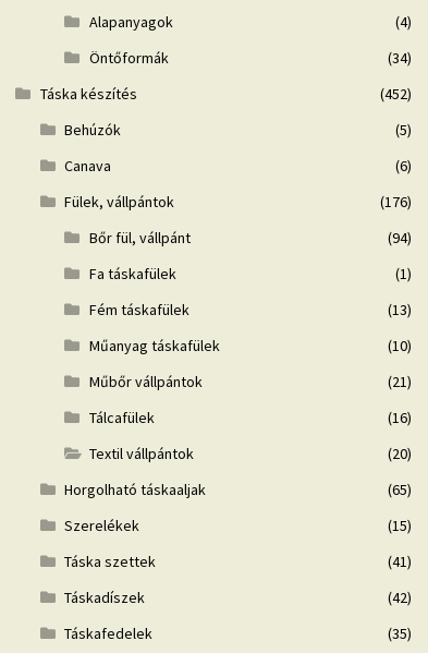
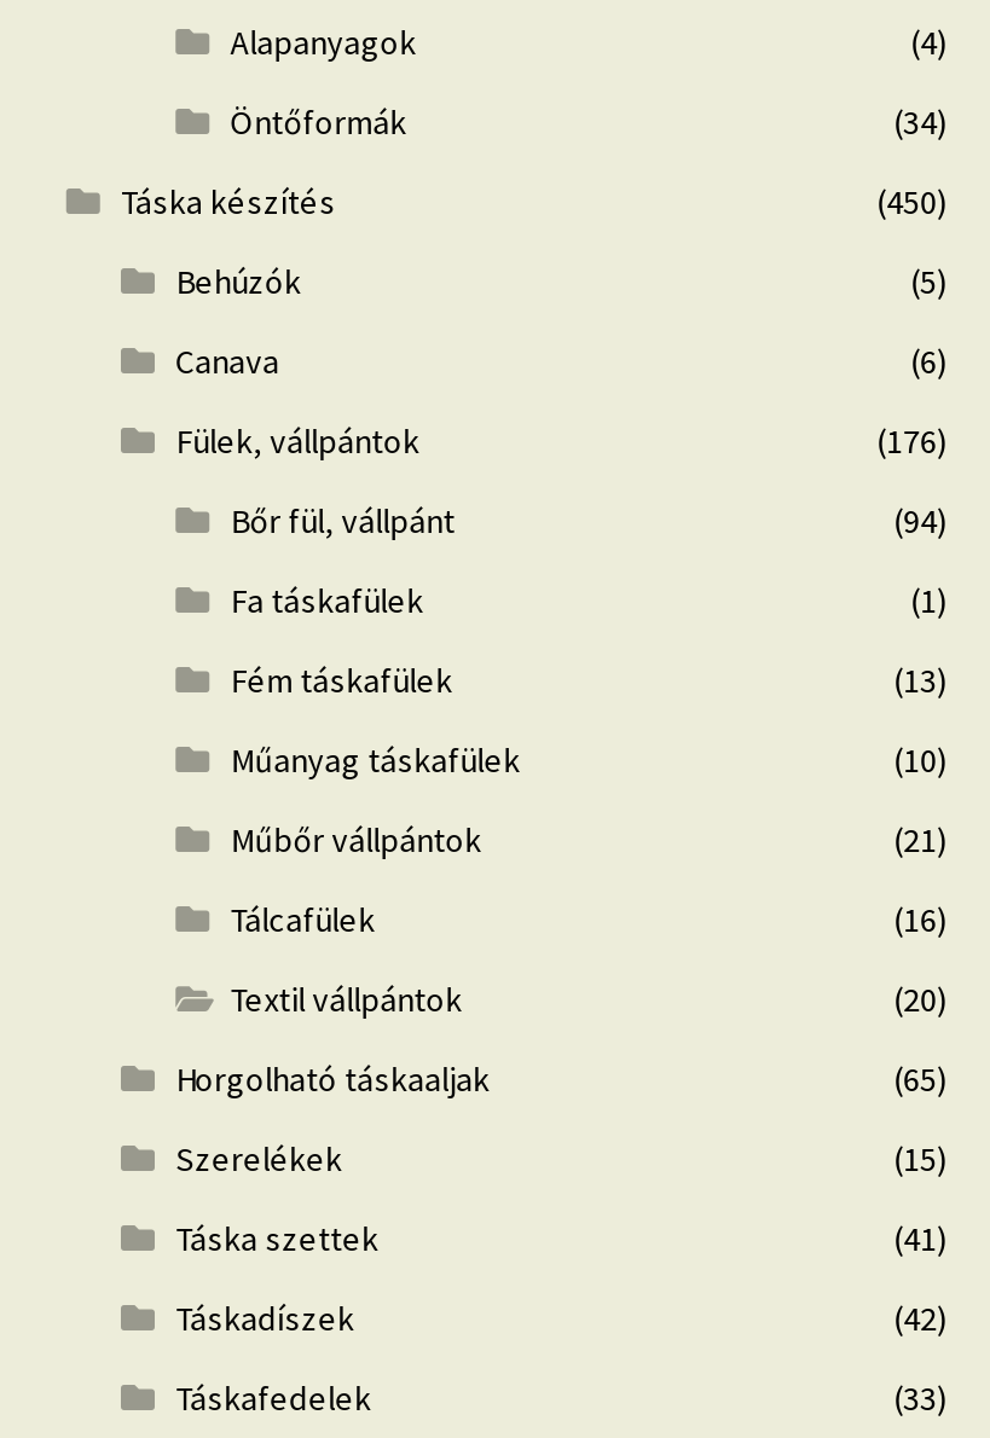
[380,84,412,104] (452) -> [877,181,947,224] (450)
[388,624,412,643] (35) -> [894,1377,947,1420] (33)

